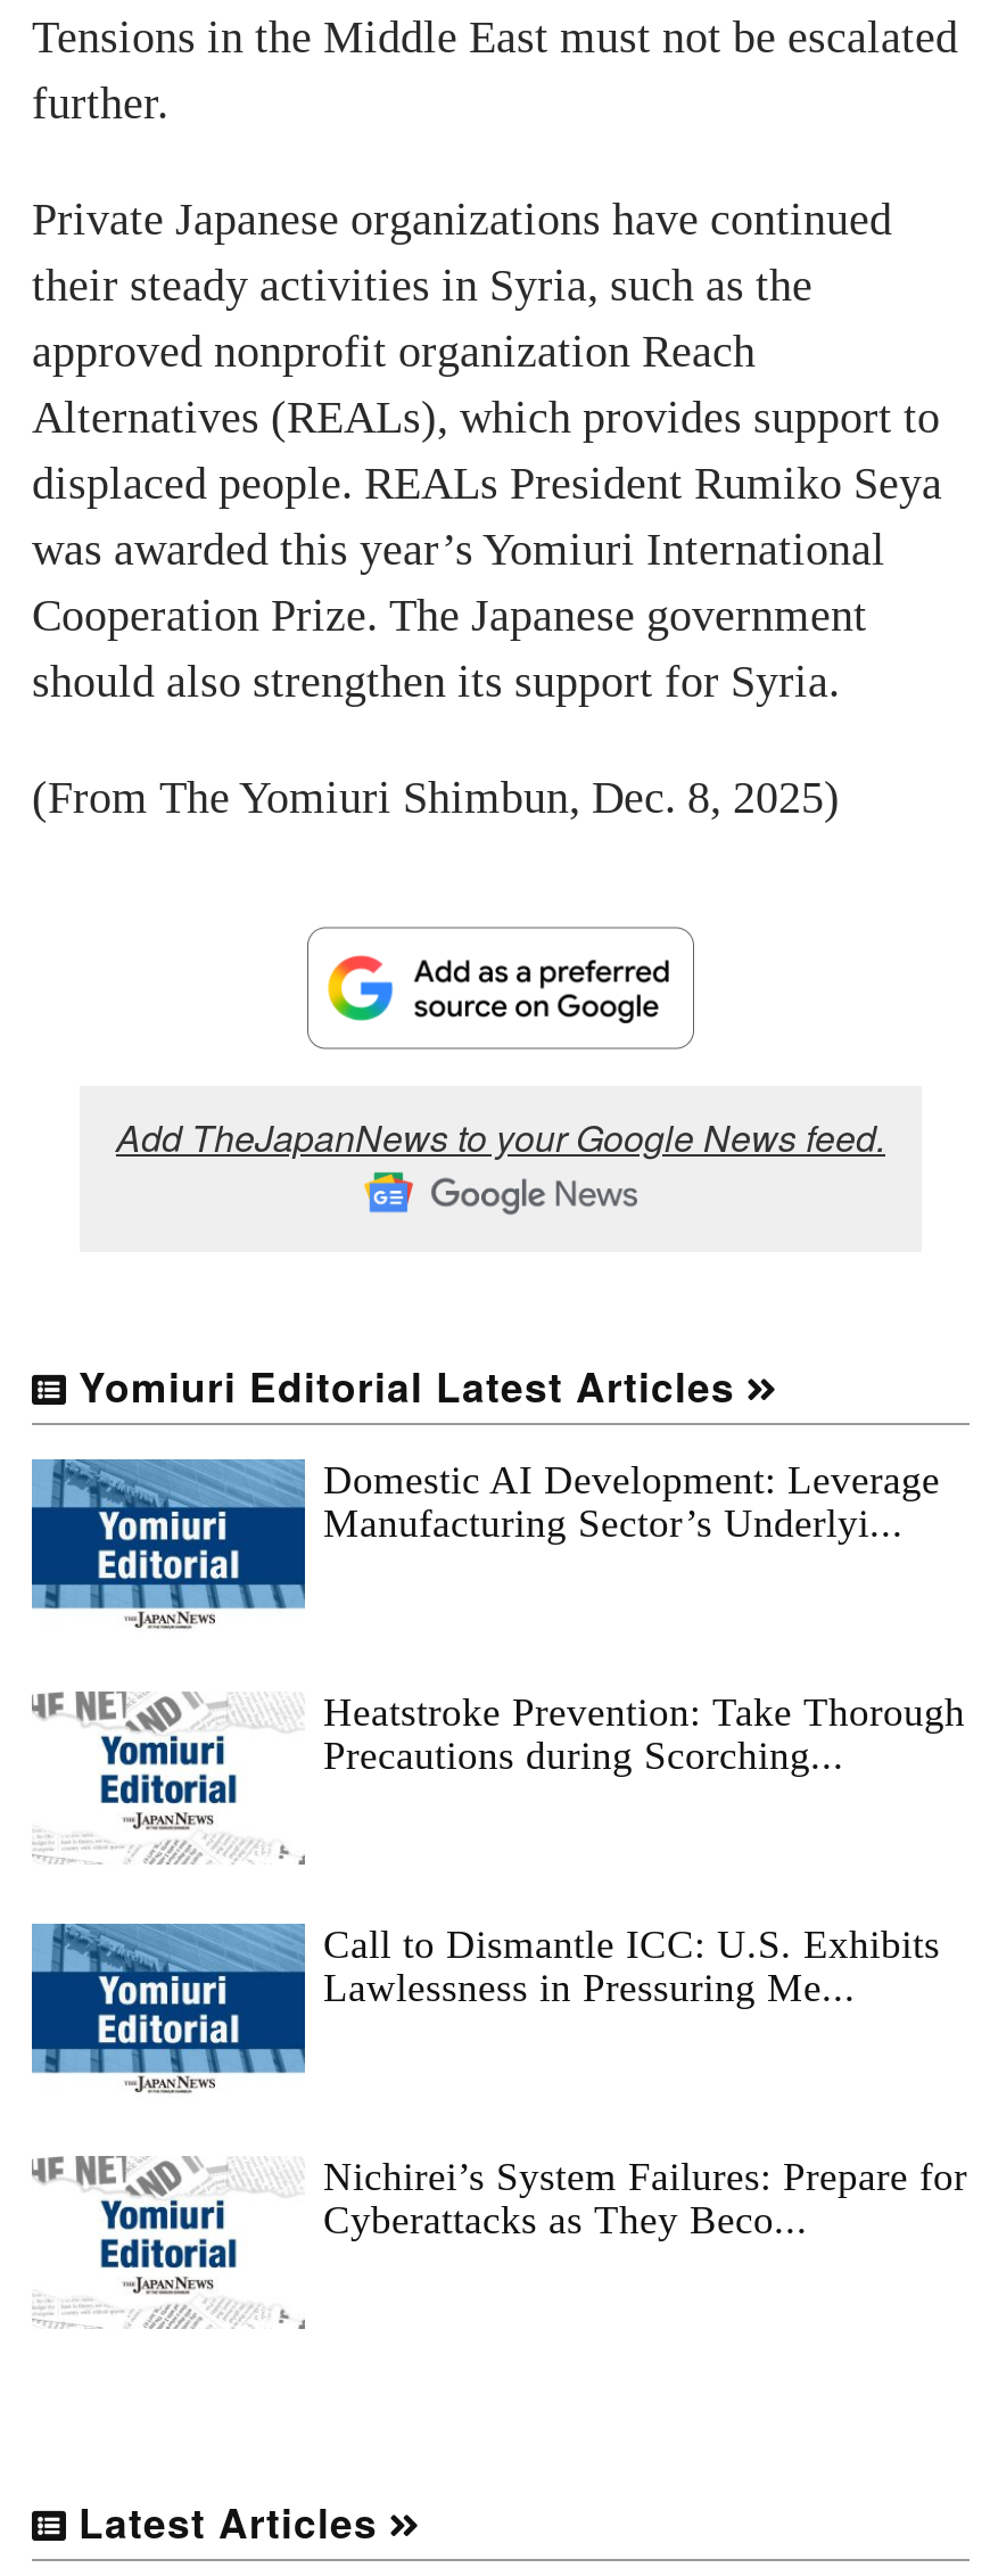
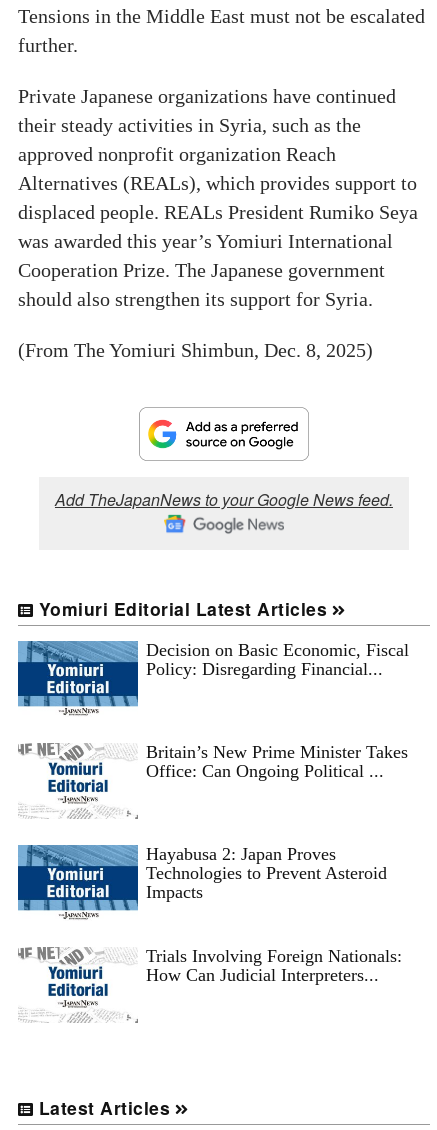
[323,1458,940,1547] Domestic AI Development: Leverage | Manufacturing Sector’s Underlyi... -> [146,640,409,679] Decision on Basic Economic, Fiscal | Policy: Disregarding Financial...
[323,1690,965,1779] Heatstroke Prevention: Take Thorough | Precautions during Scorching... -> [146,742,408,781] Britain’s New Prime Minister Takes | Office: Can Ongoing Political ...
[323,1922,940,2011] Call to Dismantle ICC: U.S. Exhibits | Lawlessness in Pressuring Me... -> [146,844,387,902] Hayabusa 2: Japan Proves | Technologies to Prevent Asteroid | Impacts
[323,2154,967,2243] Nichirei’s System Failures: Prepare for | Cyberattacks as They Beco... -> [146,946,402,985] Trials Involving Foreign Nationals: | How Can Judicial Interpreters...

